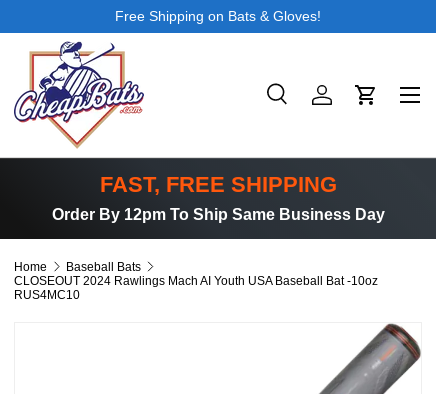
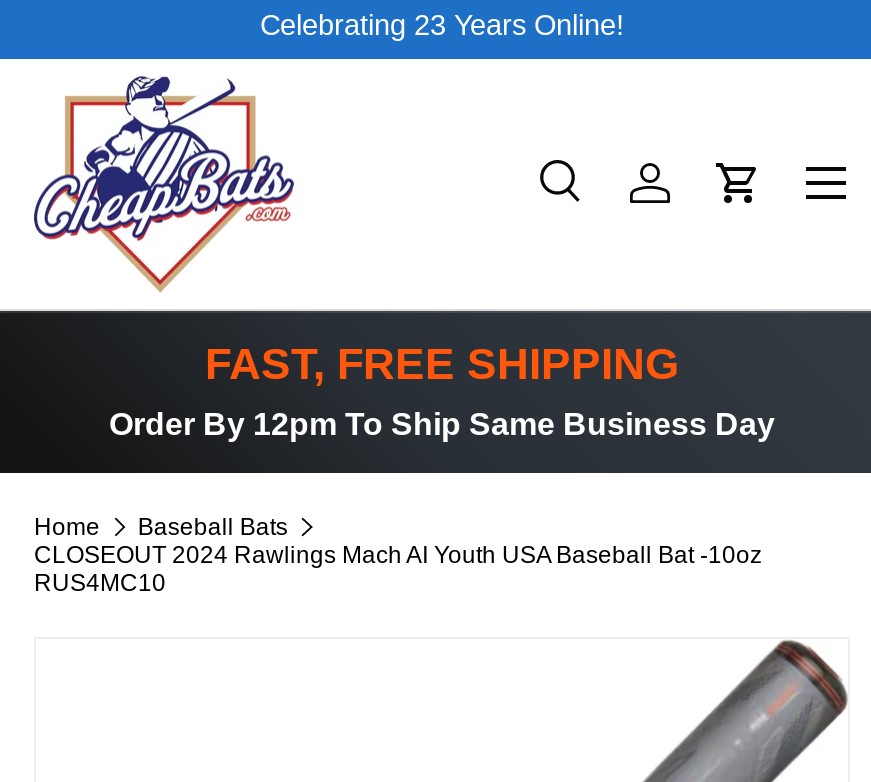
[115,8,321,24] Free Shipping on Bats & Gloves! -> [260,9,624,41] Celebrating 23 Years Online!

